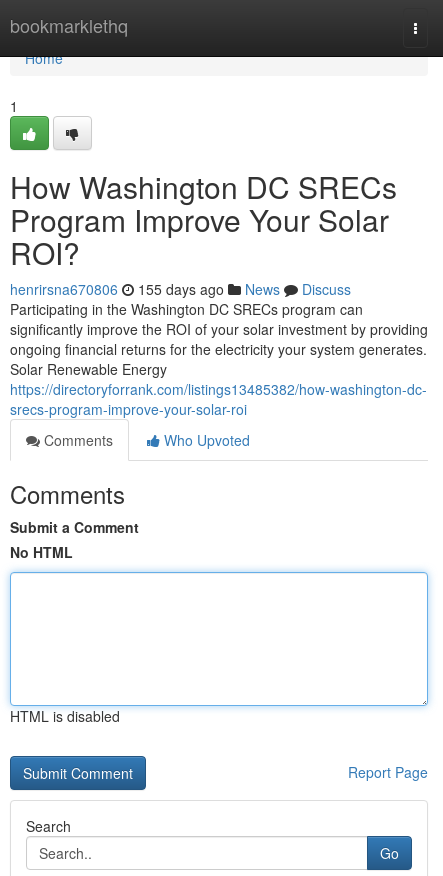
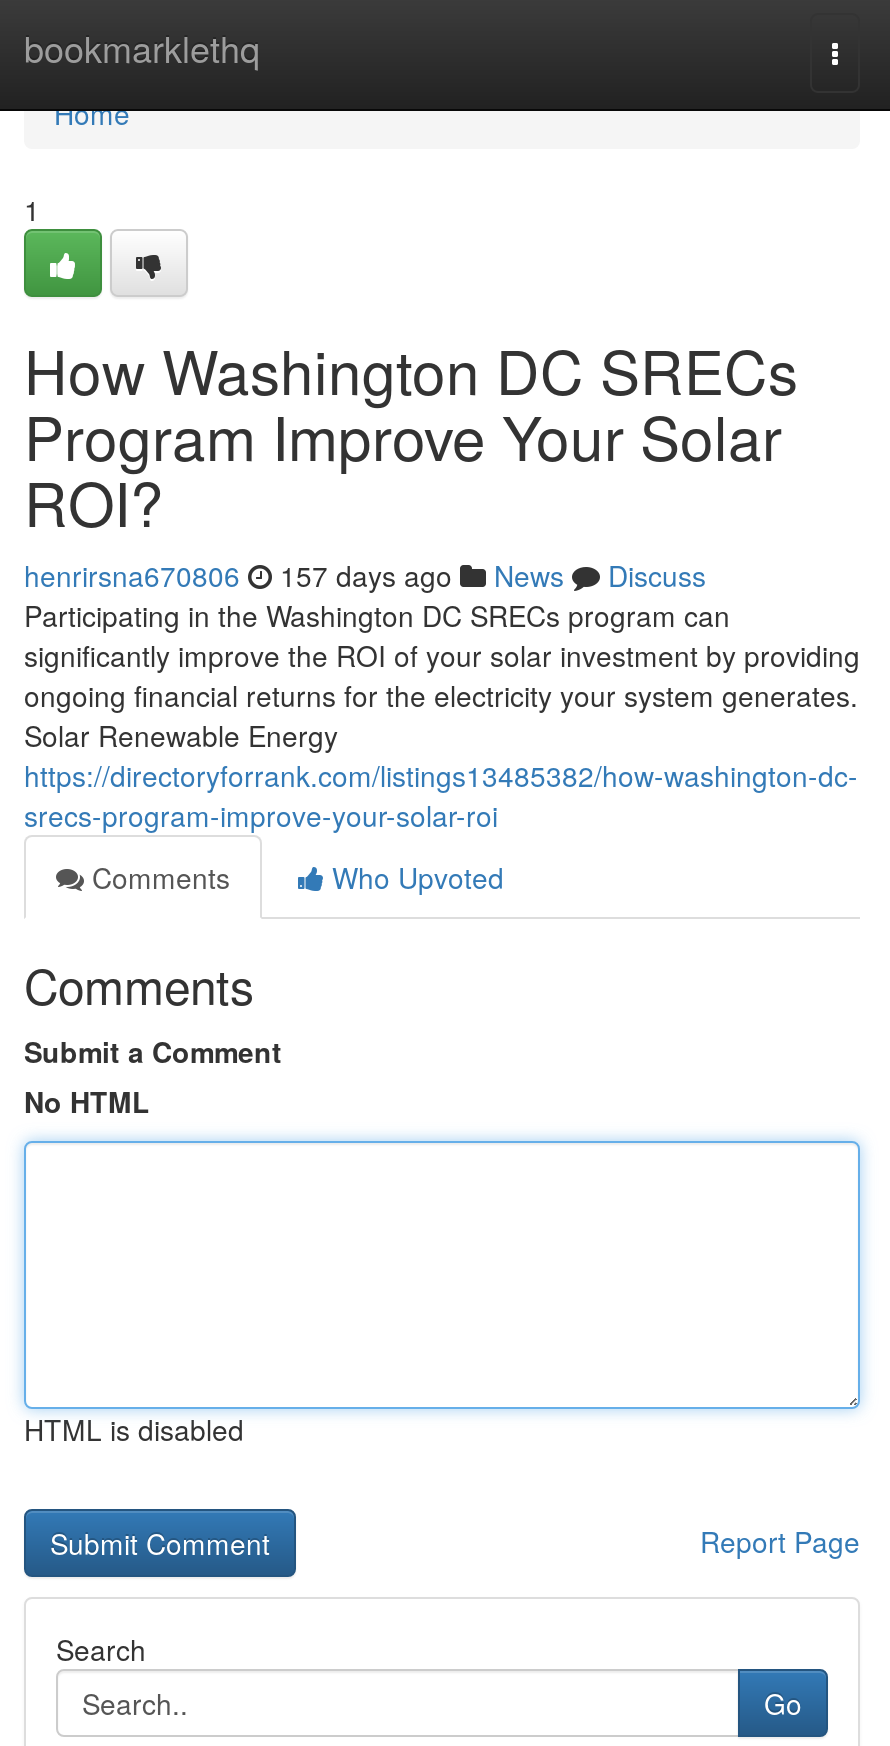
[10,279,351,299] henrirsna670806 155 days ago News Discuss -> [24,555,706,595] henrirsna670806 157 days ago News Discuss

